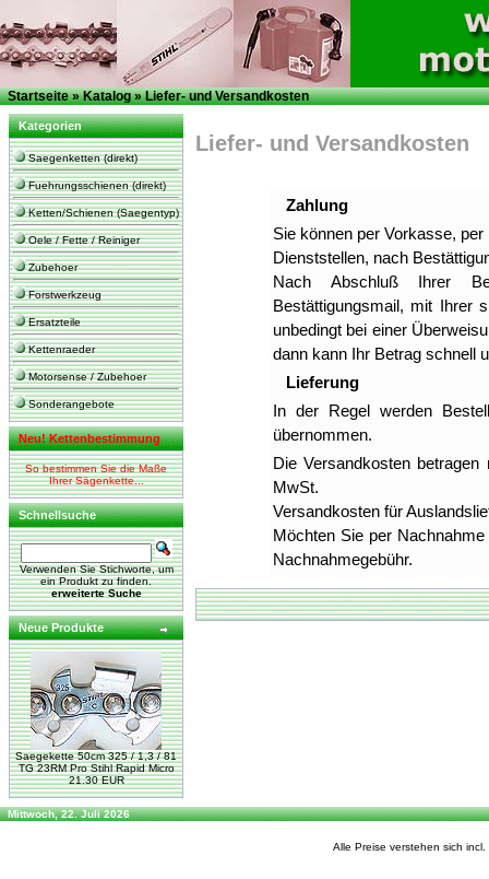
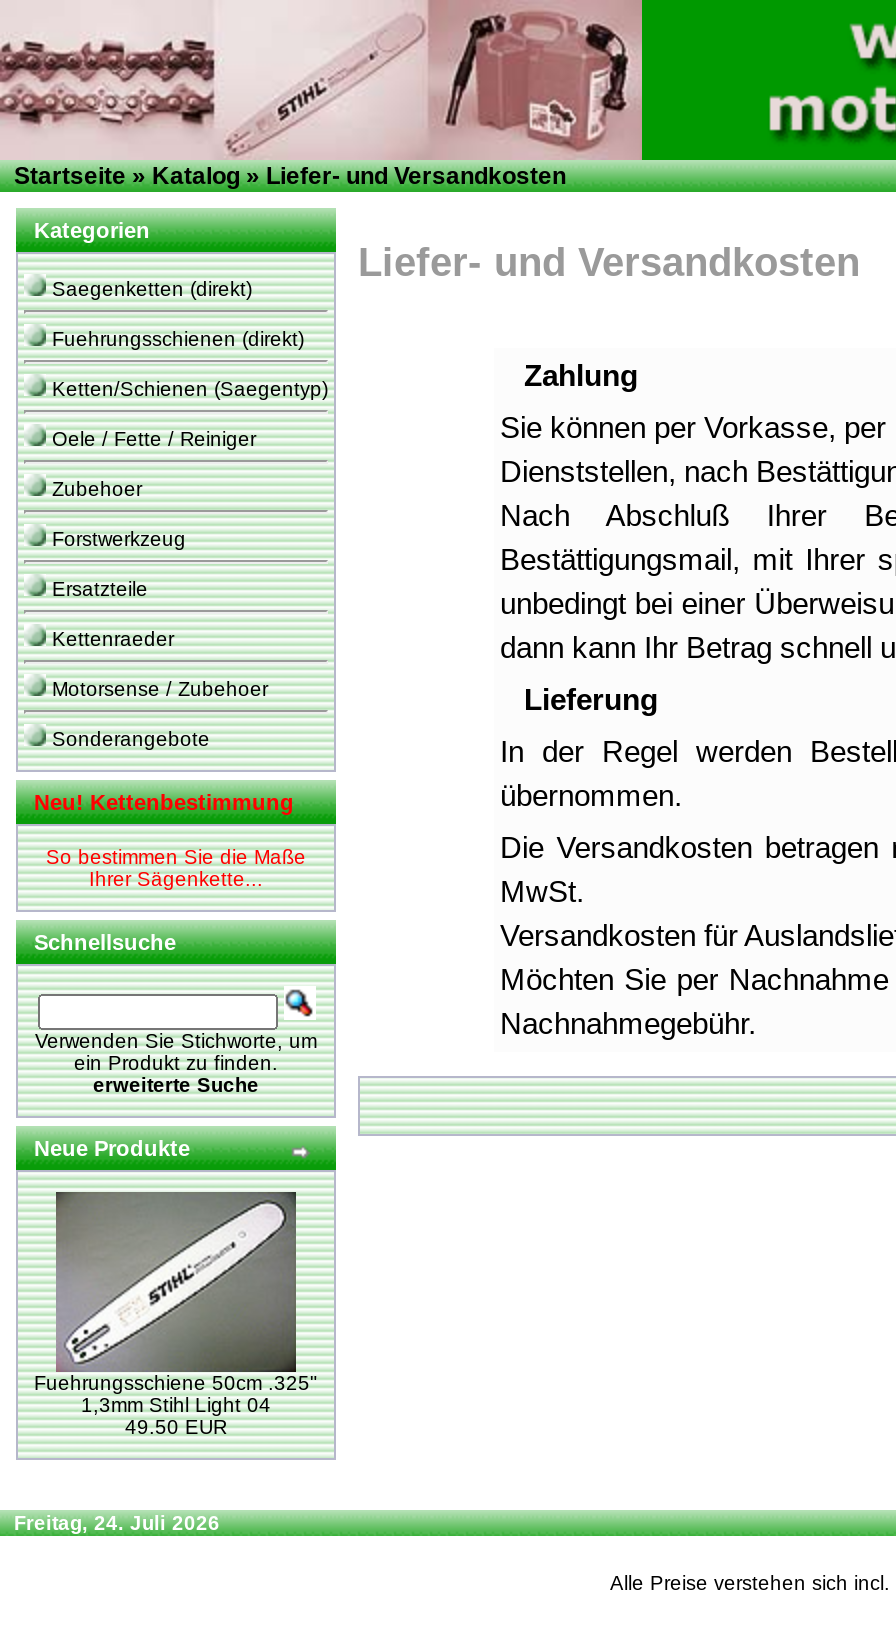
[15,652,177,786] [image] | Saegekette 50cm 325 / 1,3 / 81 | TG 23RM Pro Stihl Rapid Micro | 21.30 EUR -> [34,1190,318,1438] [image] | Fuehrungsschiene 50cm .325" | 1,3mm Stihl Light 04 | 49.50 EUR
[1,808,136,820] Mittwoch, 22. Juli 2026 -> [2,1512,232,1534] Freitag, 24. Juli 2026

